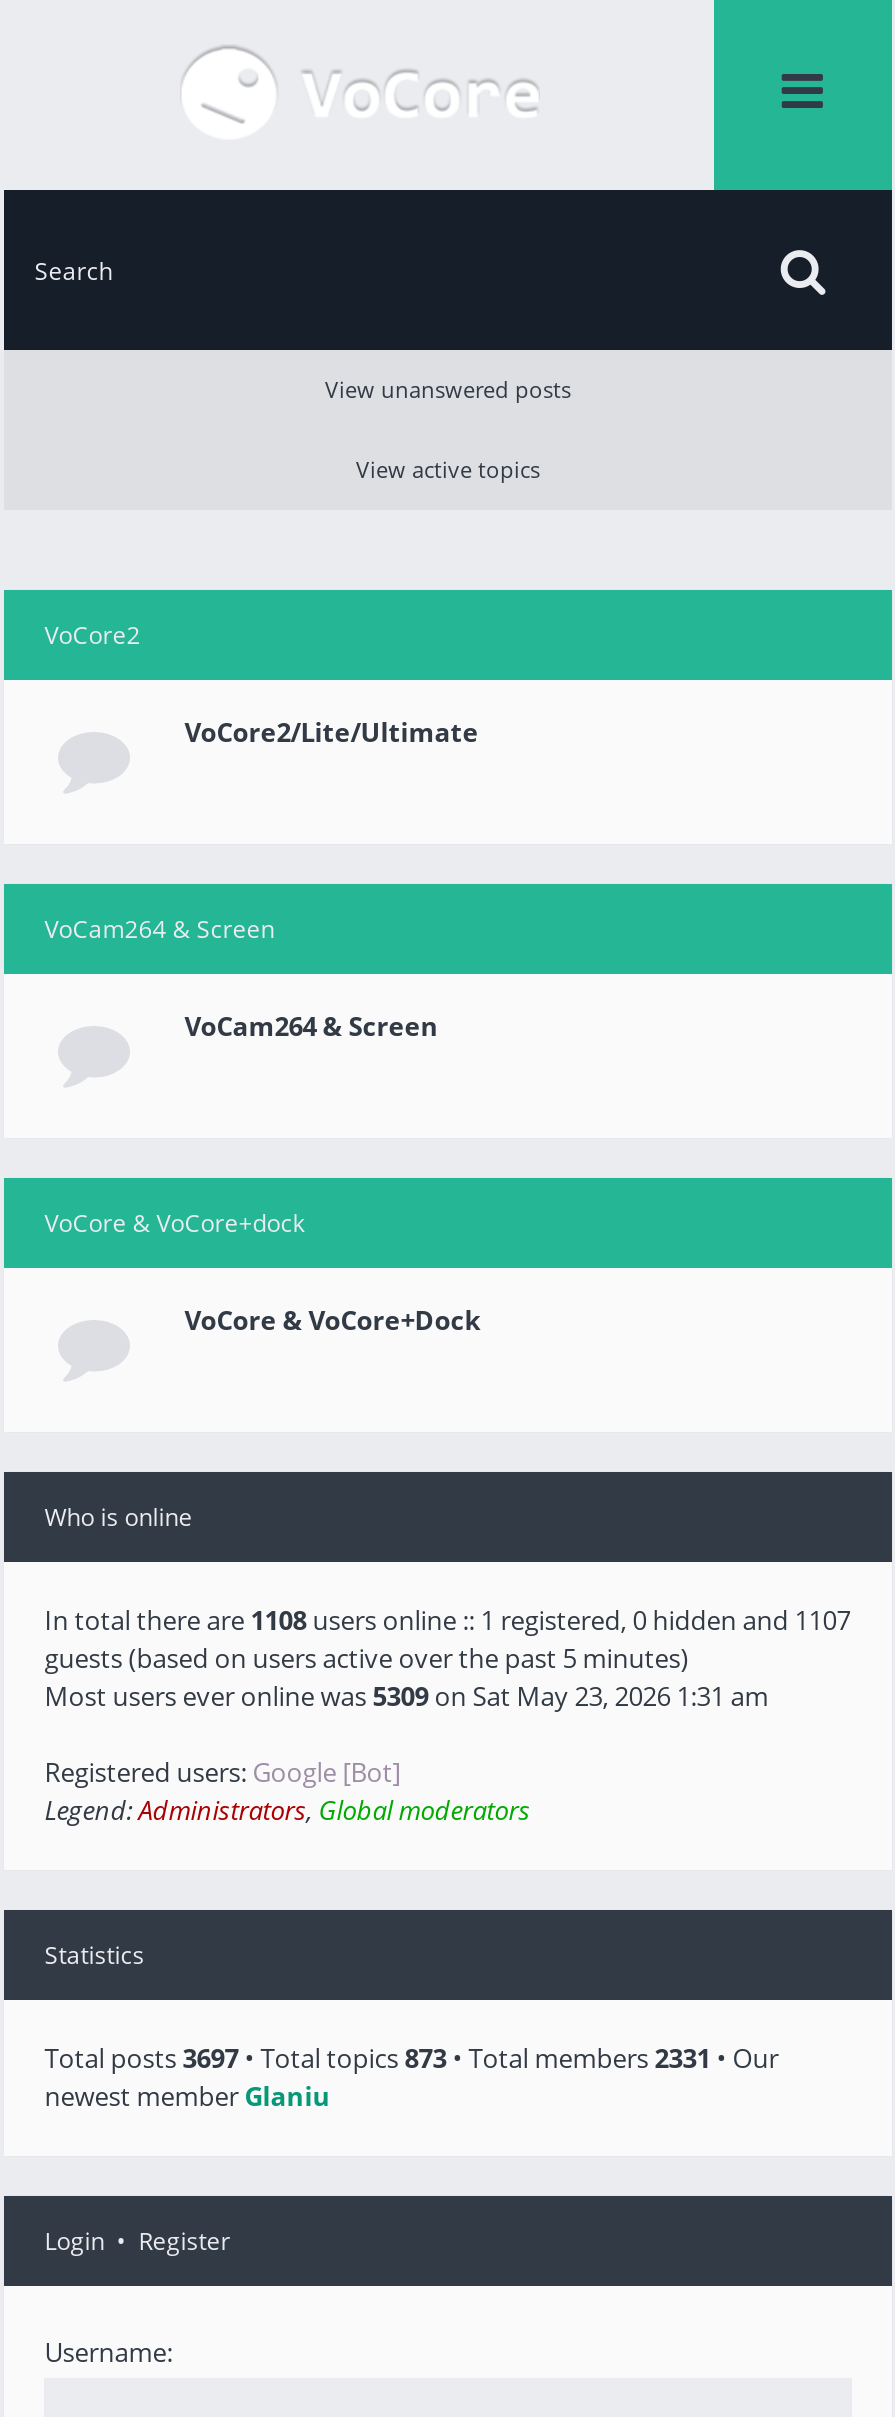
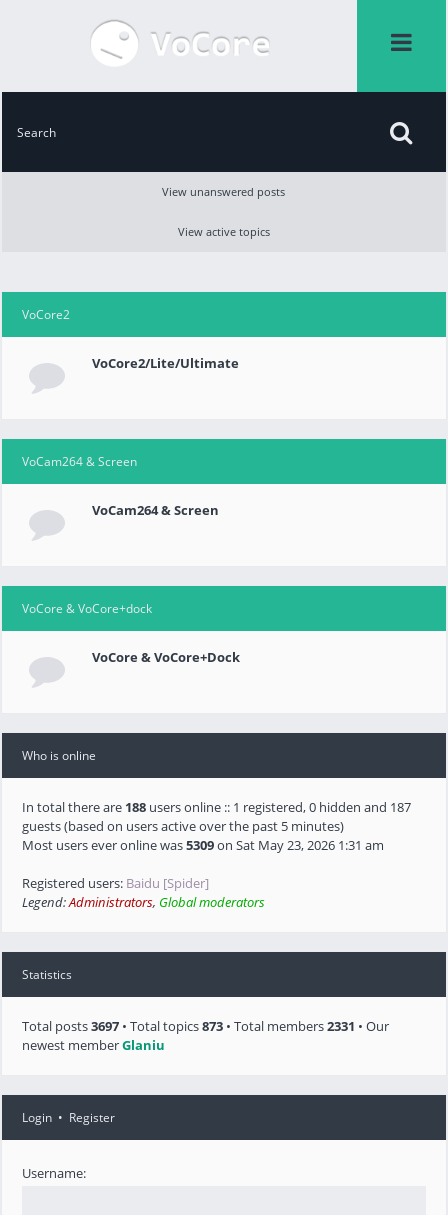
[44,1602,850,1638] In total there are 1108 users online :: 1 registered, 0 hidden and 1107 -> [22,798,411,816] In total there are 188 users online :: 1 registered, 0 hidden and 187
[44,1754,400,1790] Registered users: Google [Bot] -> [22,874,209,892] Registered users: Baidu [Spider]

